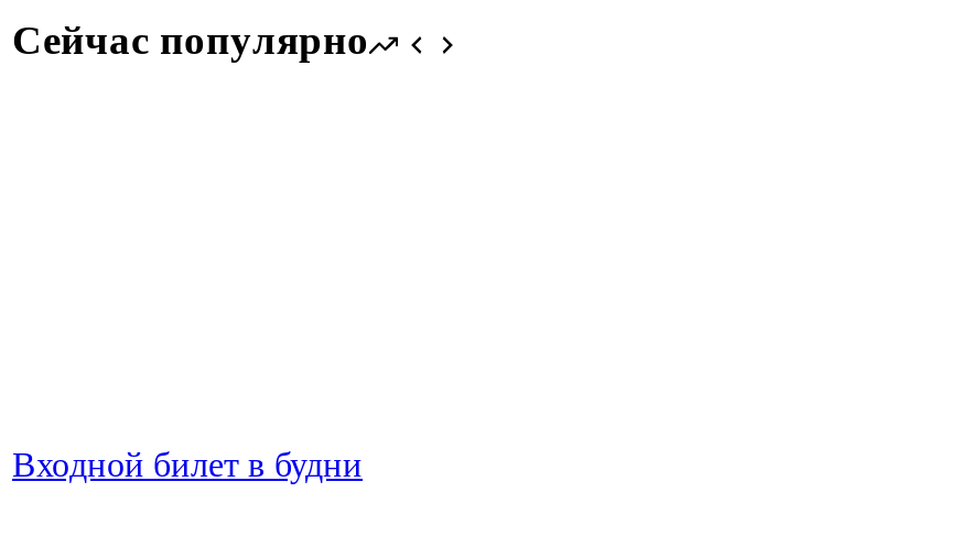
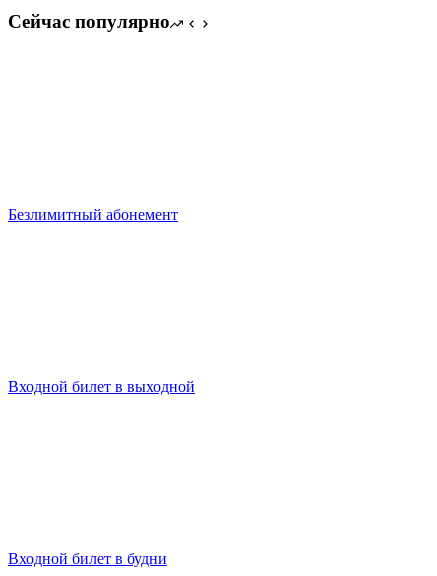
none -> [8,206,178,223] Безлимитный абонемент
none -> [8,378,195,395] Входной билет в выходной

